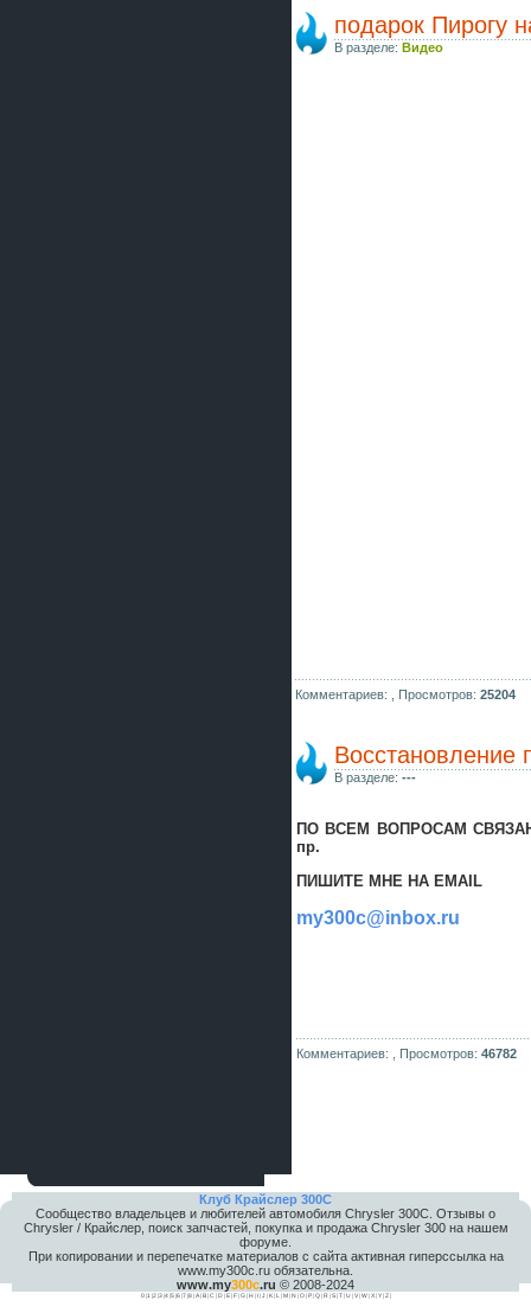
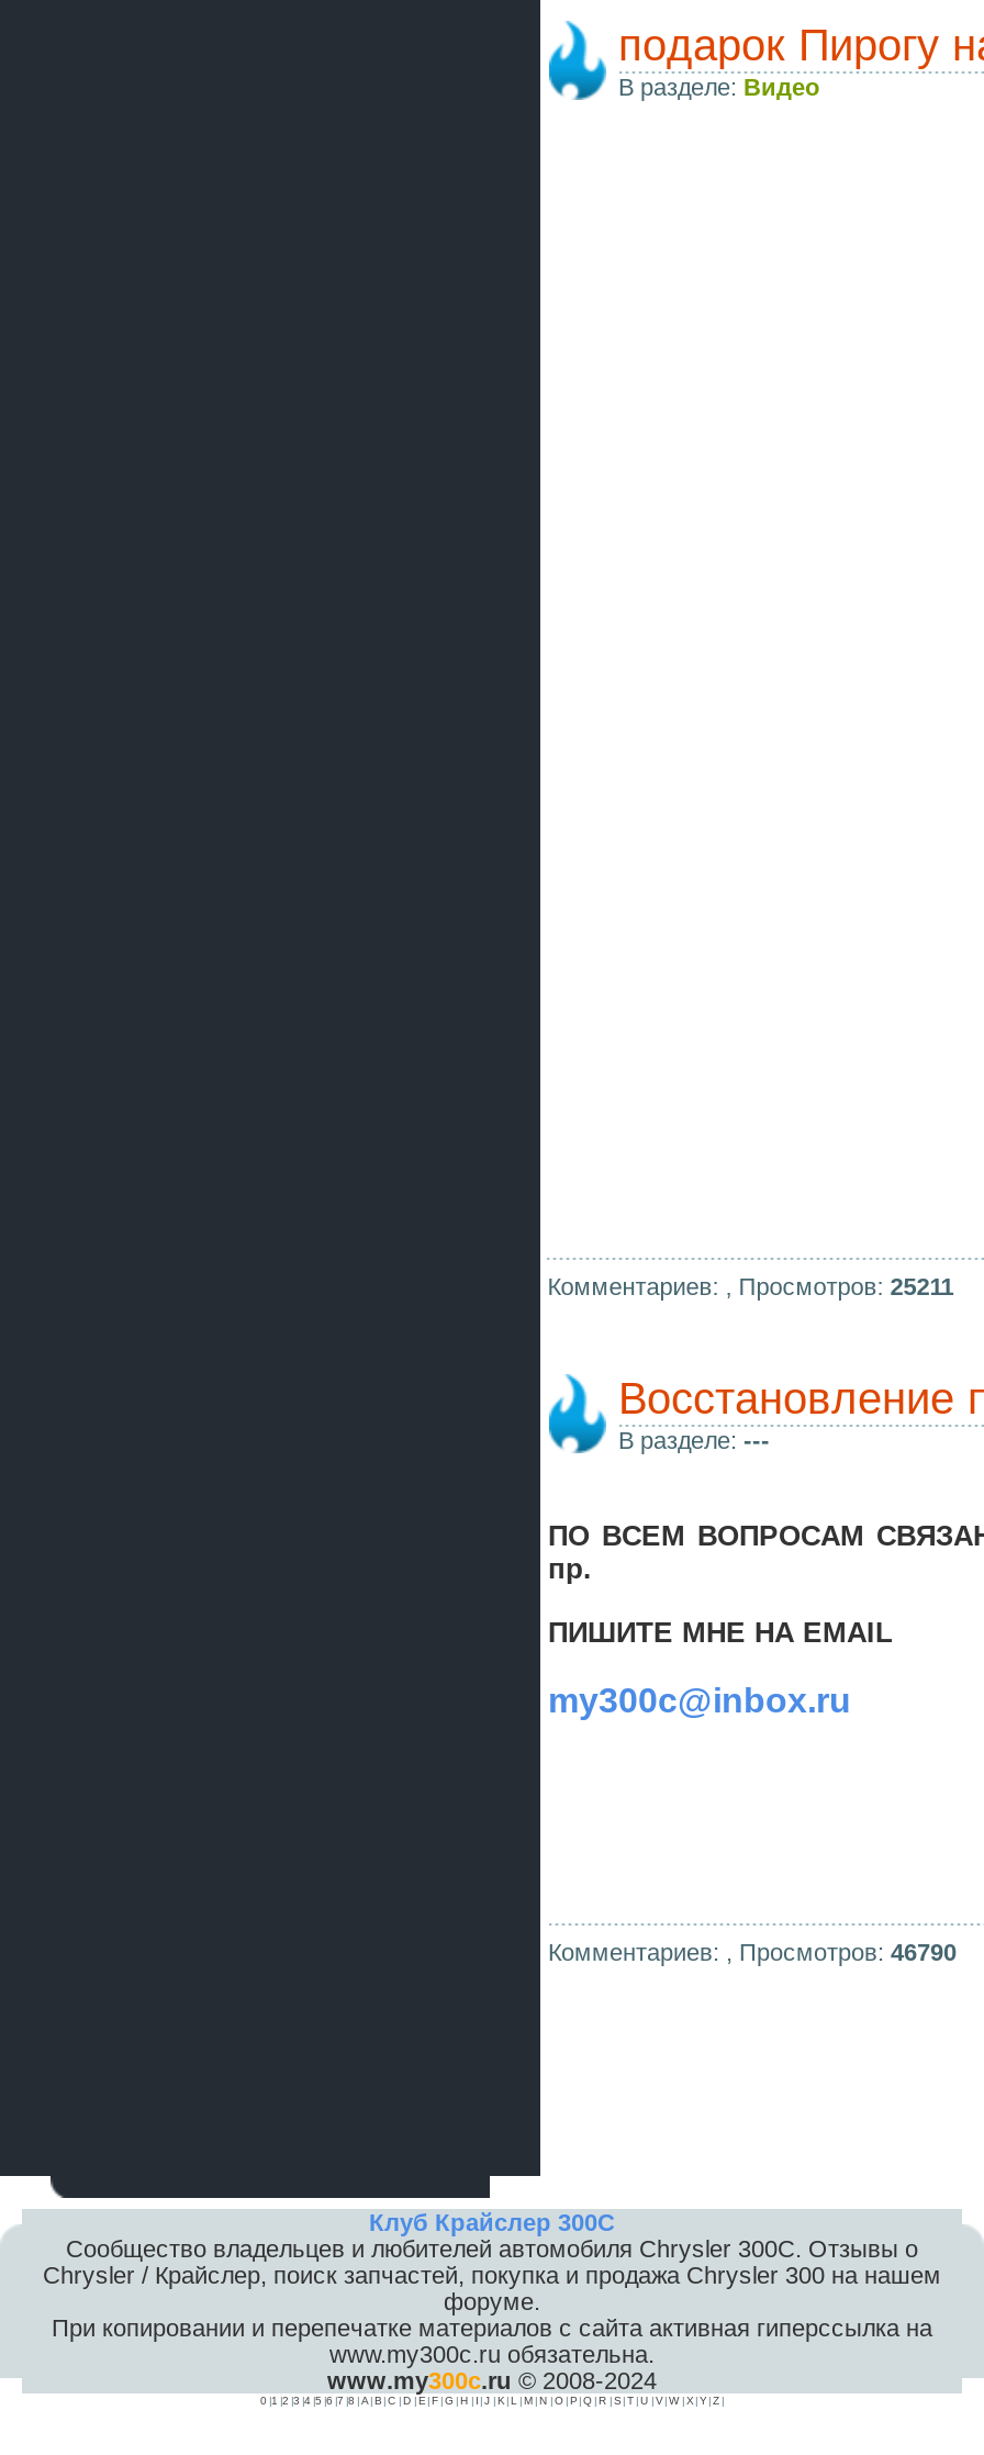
[295,687,516,702] Комментариев: , Просмотров: 25204 -> [547,1273,954,1299] Комментариев: , Просмотров: 25211
[296,1046,516,1061] Комментариев: , Просмотров: 46782 -> [548,1939,957,1965] Комментариев: , Просмотров: 46790

